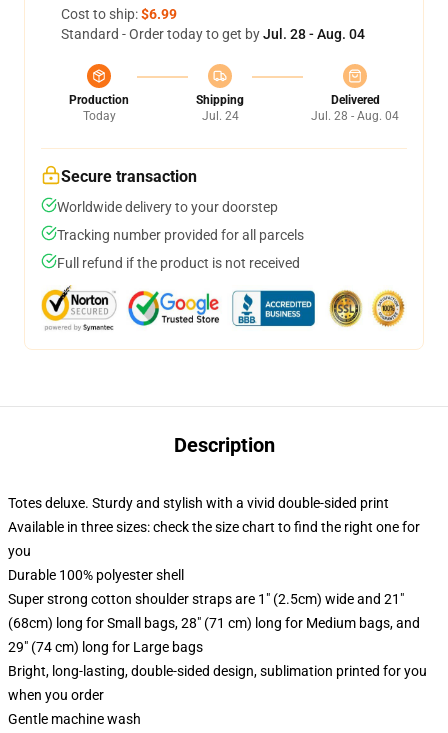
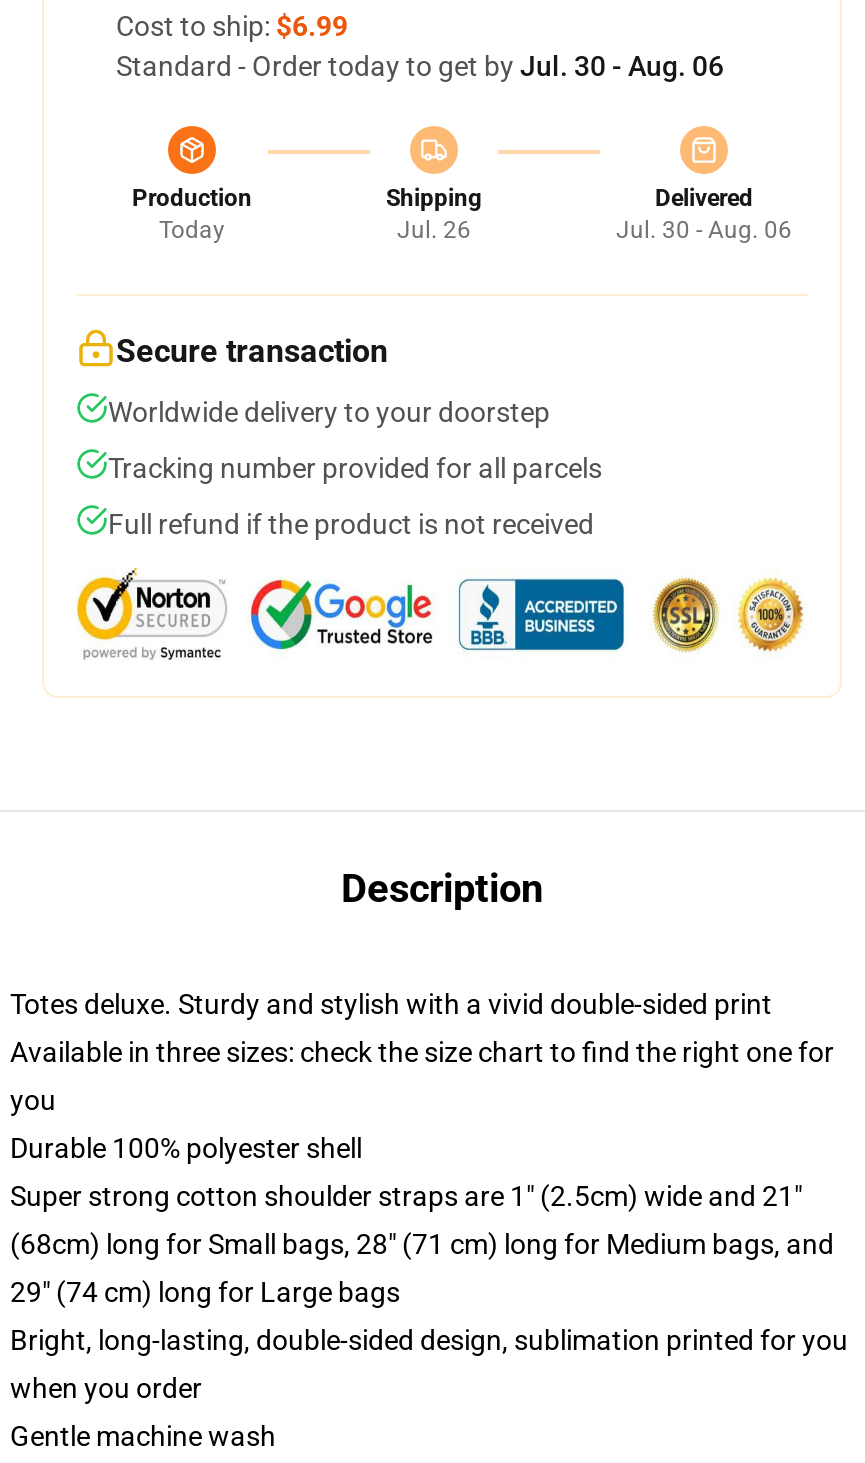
[61,26,365,42] Standard - Order today to get by Jul. 28 - Aug. 04 -> [116,50,724,82] Standard - Order today to get by Jul. 30 - Aug. 06
[201,109,238,123] Jul. 24 -> [397,216,471,244] Jul. 26
[311,109,399,123] Jul. 28 - Aug. 04 -> [616,216,792,244] Jul. 30 - Aug. 06

